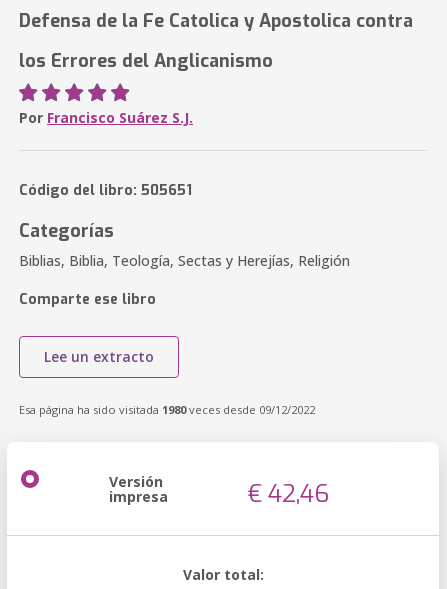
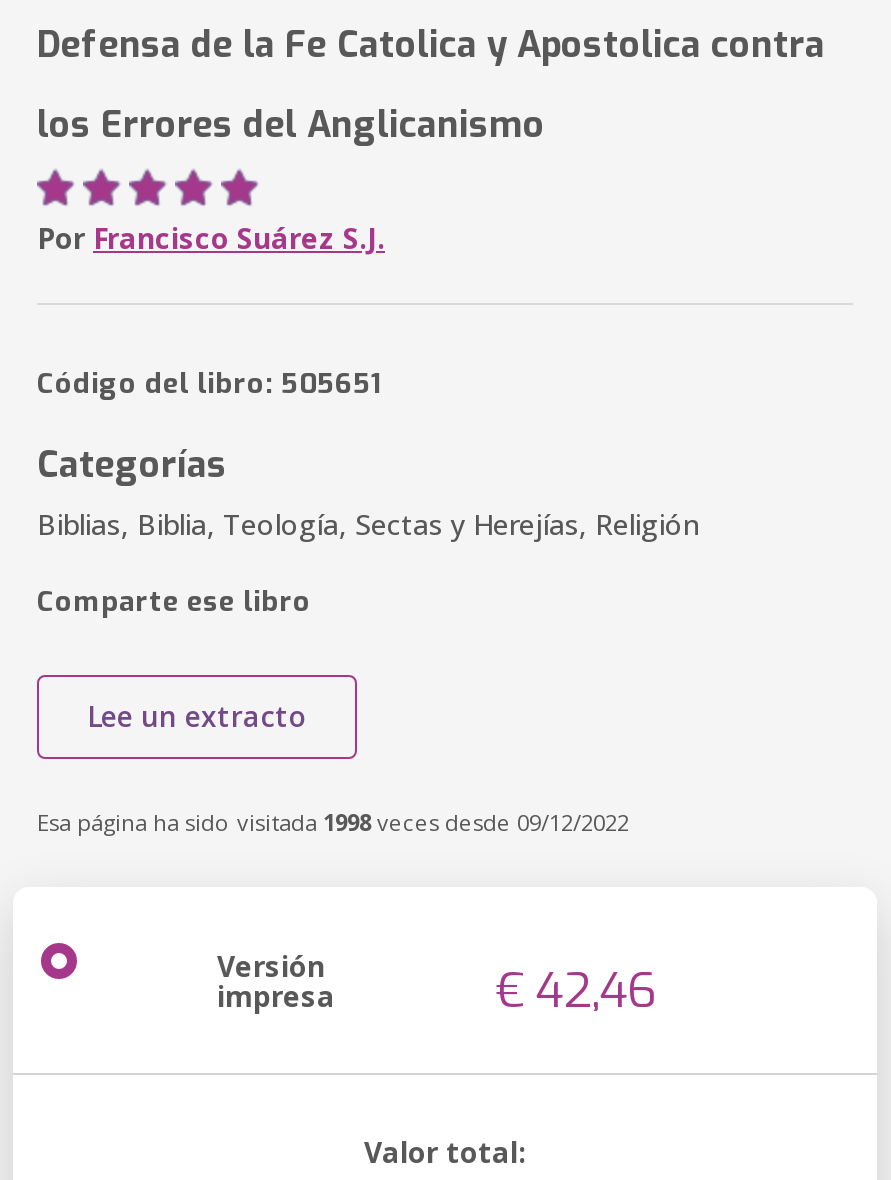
[19,402,315,417] Esa página ha sido visitada 1980veces desde 09/12/2022 -> [37,807,629,837] Esa página ha sido visitada 1998veces desde 09/12/2022

